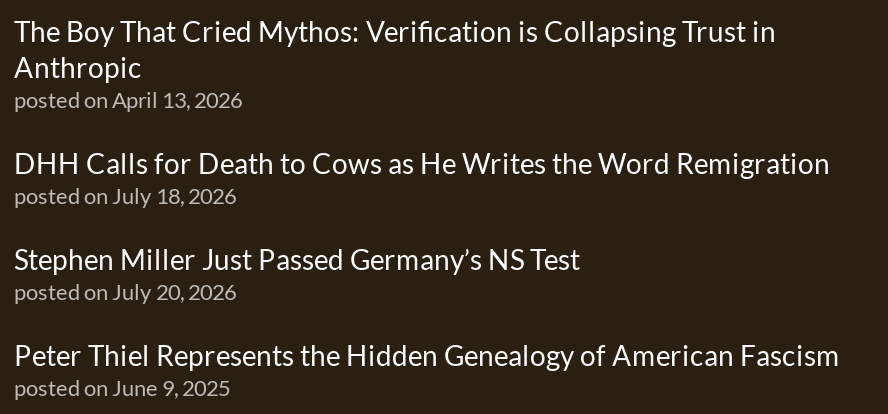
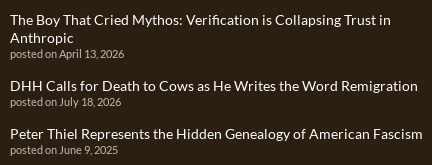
[14,241,580,303] Stephen Miller Just Passed Germany’s NS Test | posted on July 20, 2026 -> none

